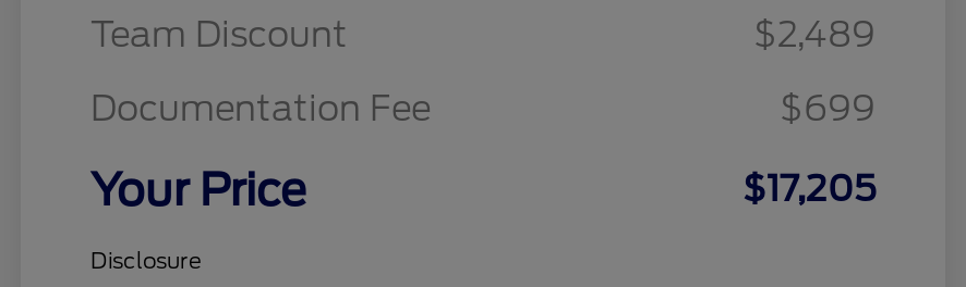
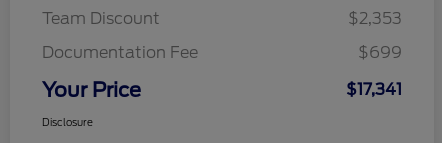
[753,14,876,55] $2,489 -> [348,9,402,28] $2,353
[742,168,876,209] $17,205 -> [346,80,402,99] $17,341

